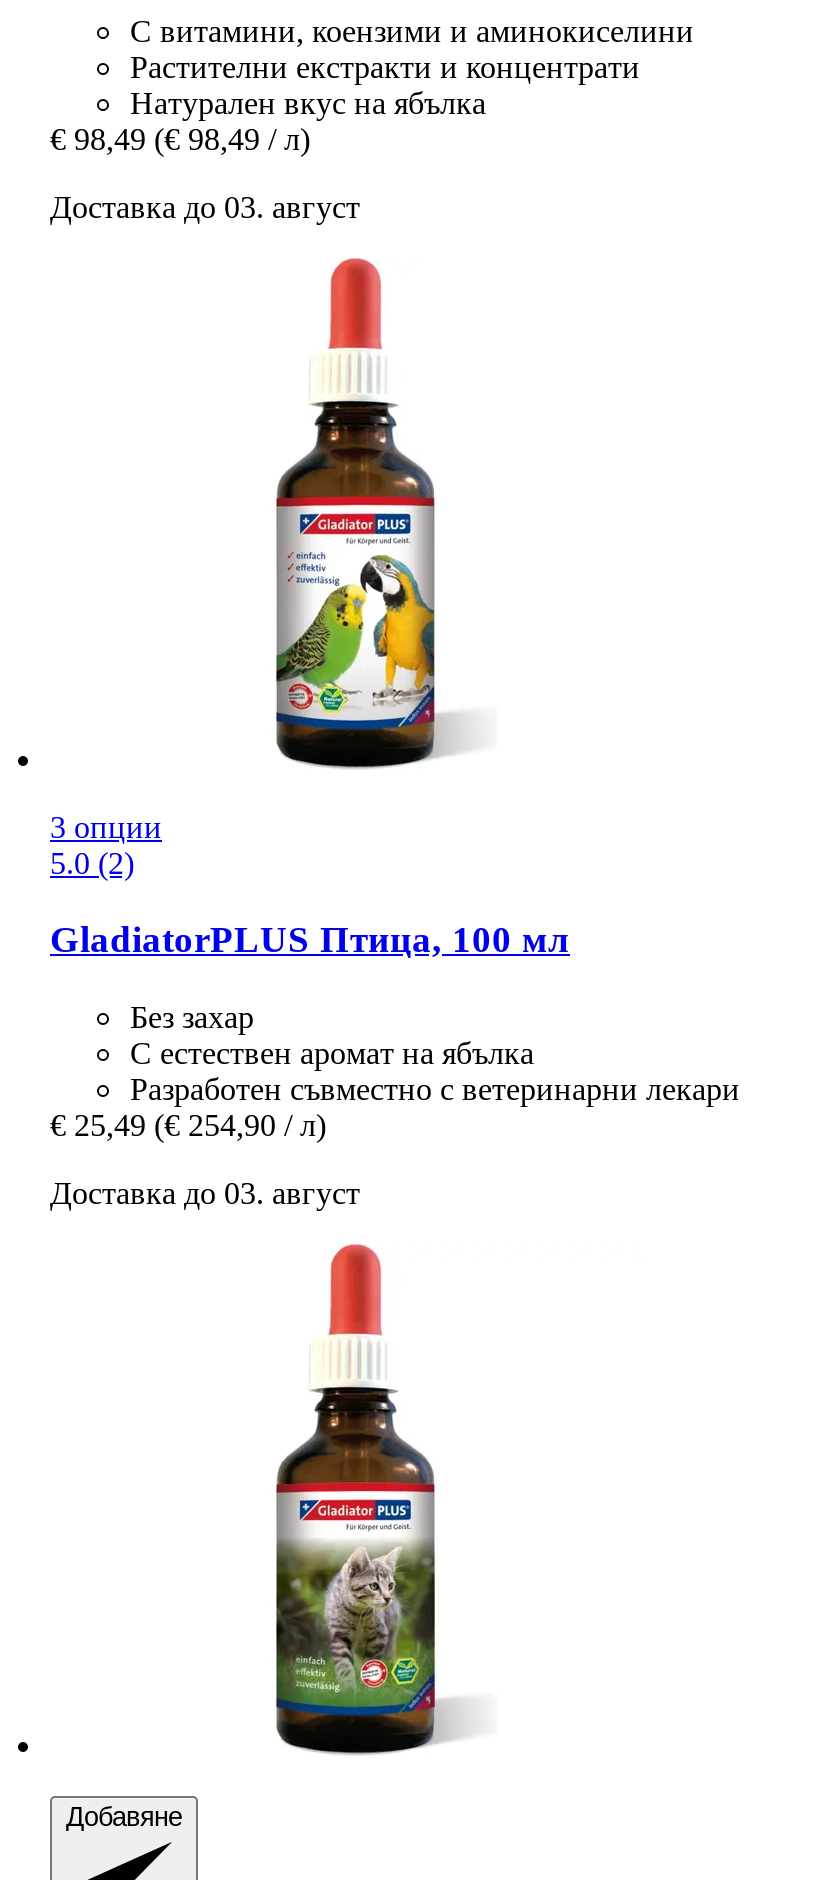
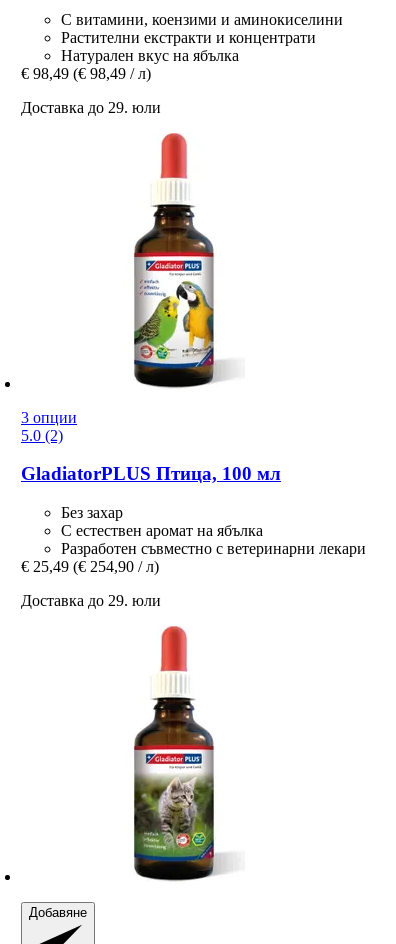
[50,189,360,223] Доставка до 03. август -> [21,99,161,116] Доставка до 29. юли
[50,1176,360,1210] Доставка до 03. август -> [21,592,161,609] Доставка до 29. юли

